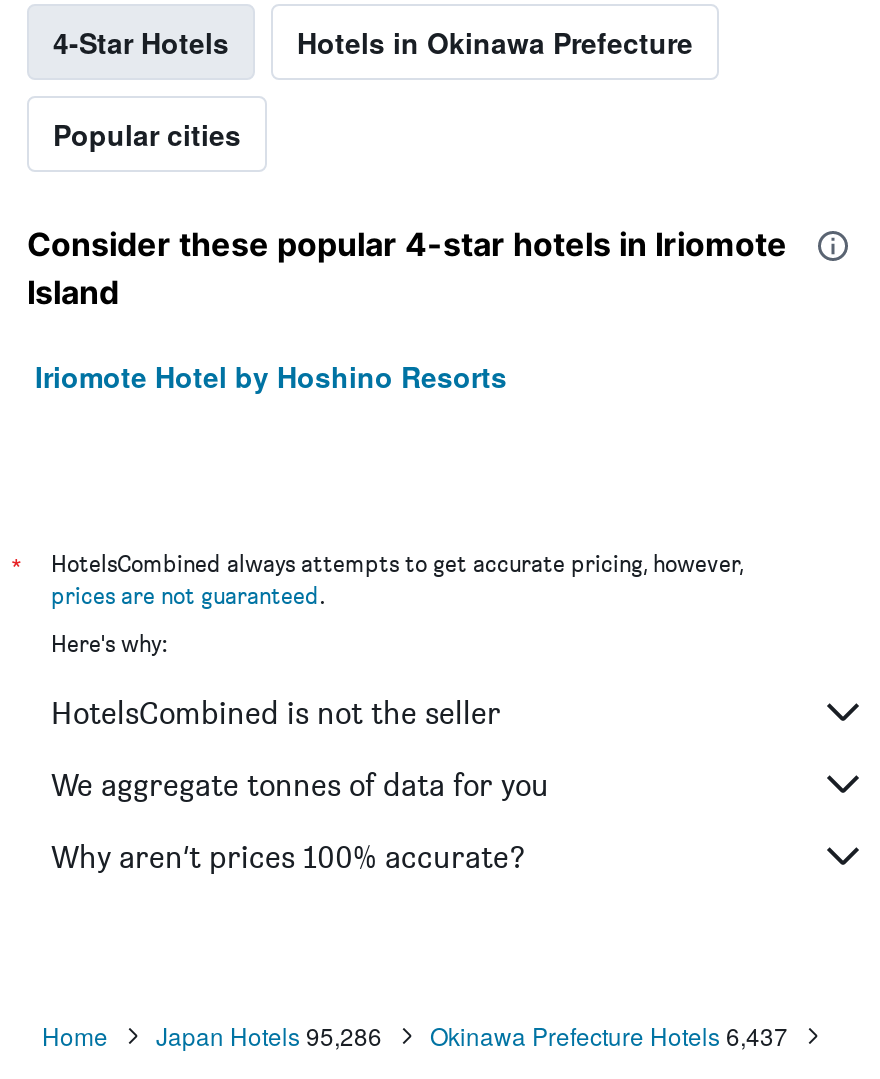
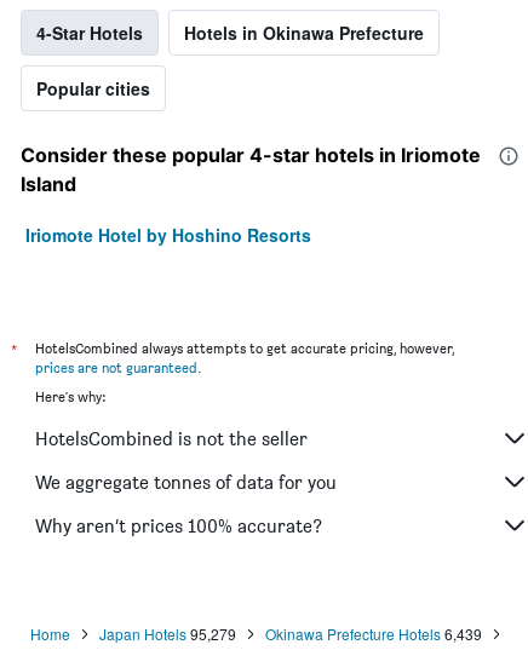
[156,1018,382,1052] Japan Hotels 95,286 -> [99,624,236,644] Japan Hotels 95,279
[430,1018,788,1052] Okinawa Prefecture Hotels 6,437 -> [265,624,481,644] Okinawa Prefecture Hotels 6,439

